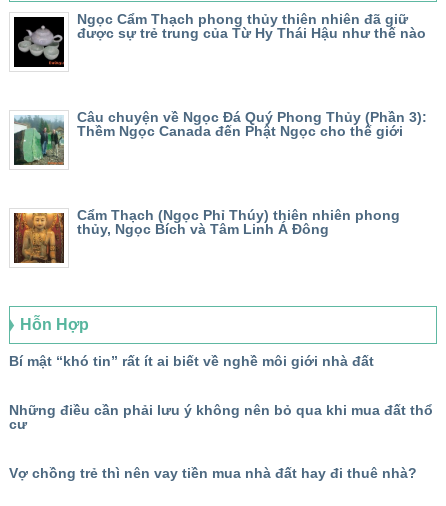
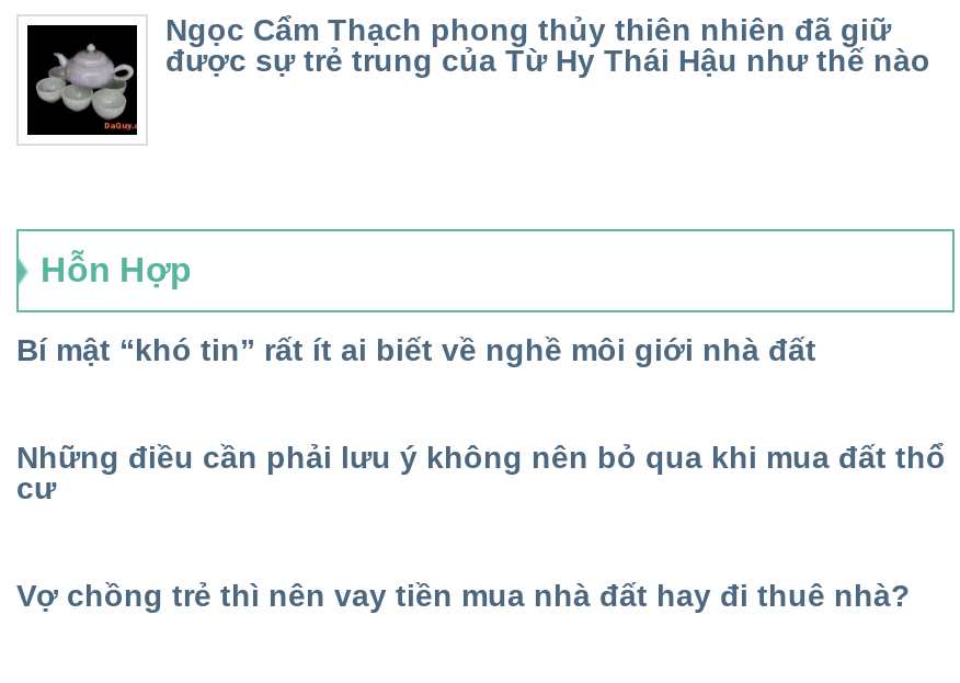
[13,109,427,166] [image] | Câu chuyện về Ngọc Đá Quý Phong Thủy (Phần 3): | Thềm Ngọc Canada đến Phật Ngọc cho thế giới -> none
[14,207,400,264] [image] | Cẩm Thạch (Ngọc Phỉ Thúy) thiên nhiên phong | thủy, Ngọc Bích và Tâm Linh Á Đông -> none

